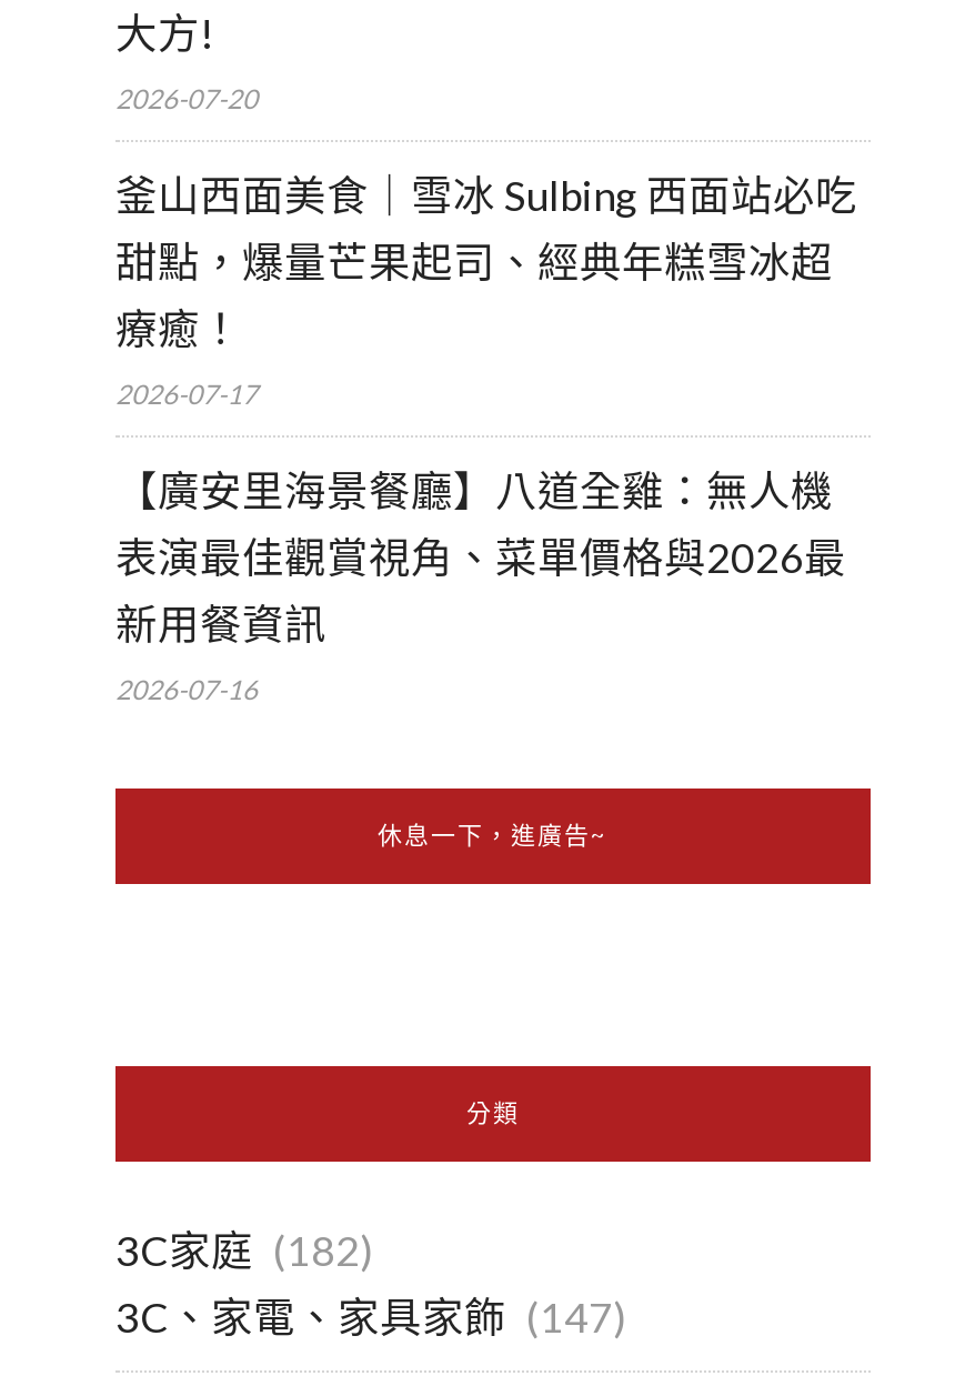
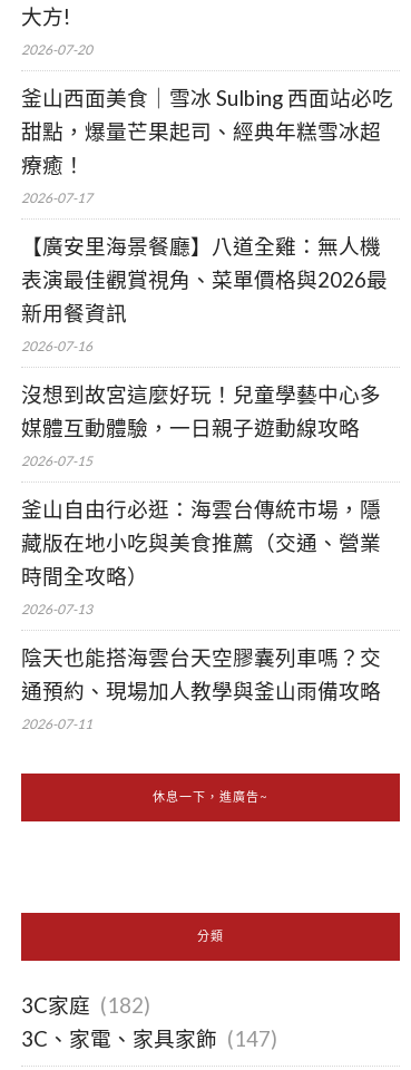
none -> [21,382,381,732] 沒想到故宮這麼好玩！兒童學藝中心多 | 媒體互動體驗，一日親子遊動線攻略 | 2026-07-15 | 釜山自由行必逛：海雲台傳統市場，隱 | 藏版在地小吃與美食推薦（交通、營業 | 時間全攻略） | 2026-07-13 | 陰天也能搭海雲台天空膠囊列車嗎？交 | 通預約、現場加人教學與釜山雨備攻略 | 2026-07-11

